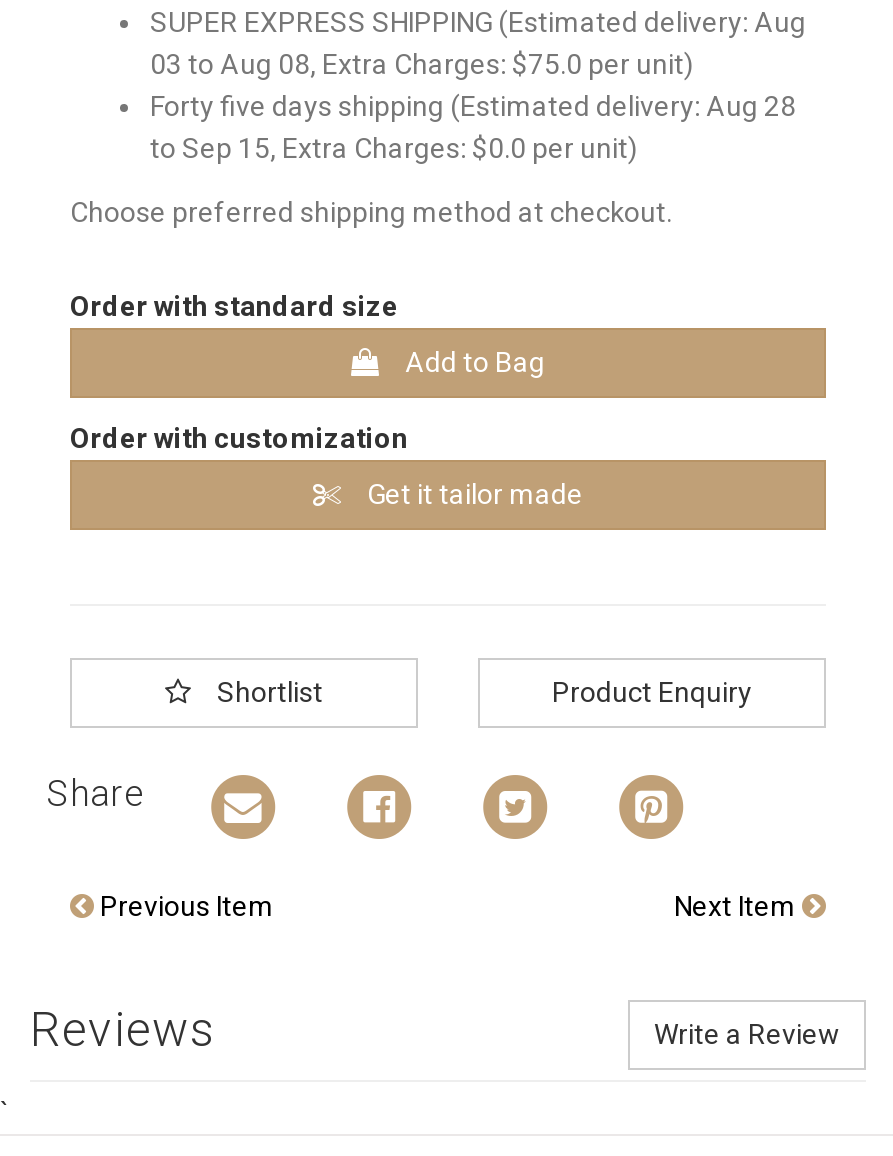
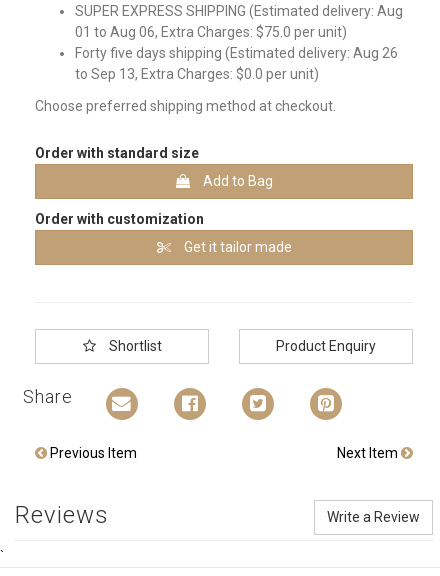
[150,48,694,80] 03 to Aug 08, Extra Charges: $75.0 per unit) -> [75,24,347,40] 01 to Aug 06, Extra Charges: $75.0 per unit)
[150,90,796,122] Forty five days shipping (Estimated delivery: Aug 28 -> [75,45,398,61] Forty five days shipping (Estimated delivery: Aug 26
[150,132,638,164] to Sep 15, Extra Charges: $0.0 per unit) -> [75,66,319,82] to Sep 13, Extra Charges: $0.0 per unit)

